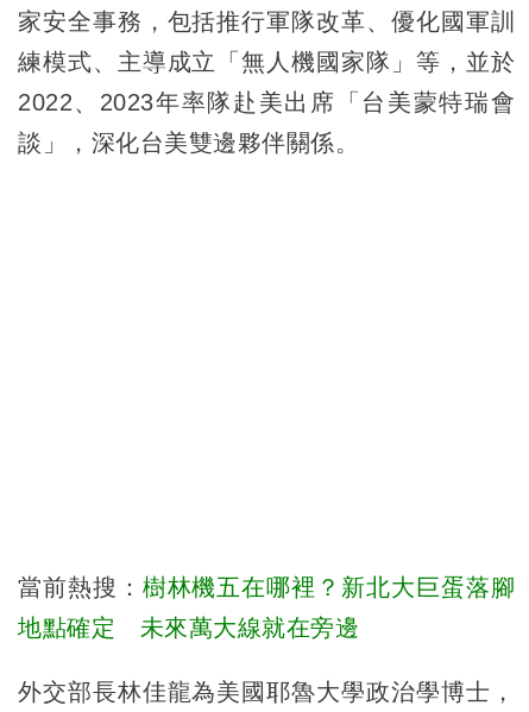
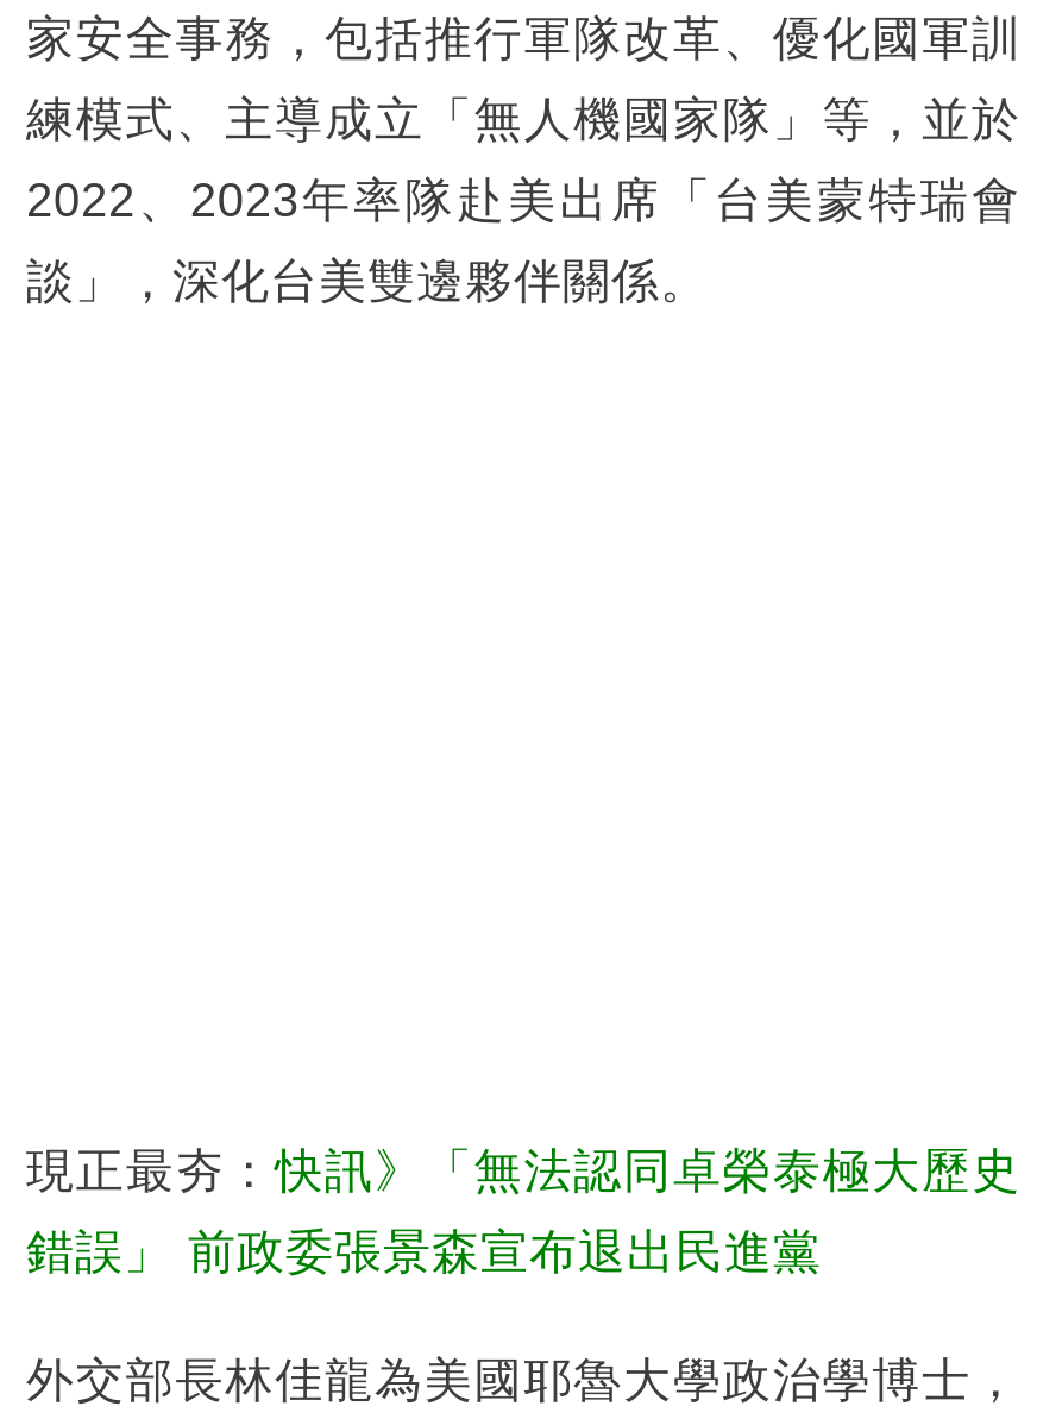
[18,574,515,600] 當前熱搜：樹林機五在哪裡？新北大巨蛋落腳 -> [26,1144,1020,1196] 現正最夯：快訊》「無法認同卓榮泰極大歷史
[18,614,359,640] 地點確定 未來萬大線就在旁邊 -> [26,1224,822,1277] 錯誤」 前政委張景森宣布退出民進黨

